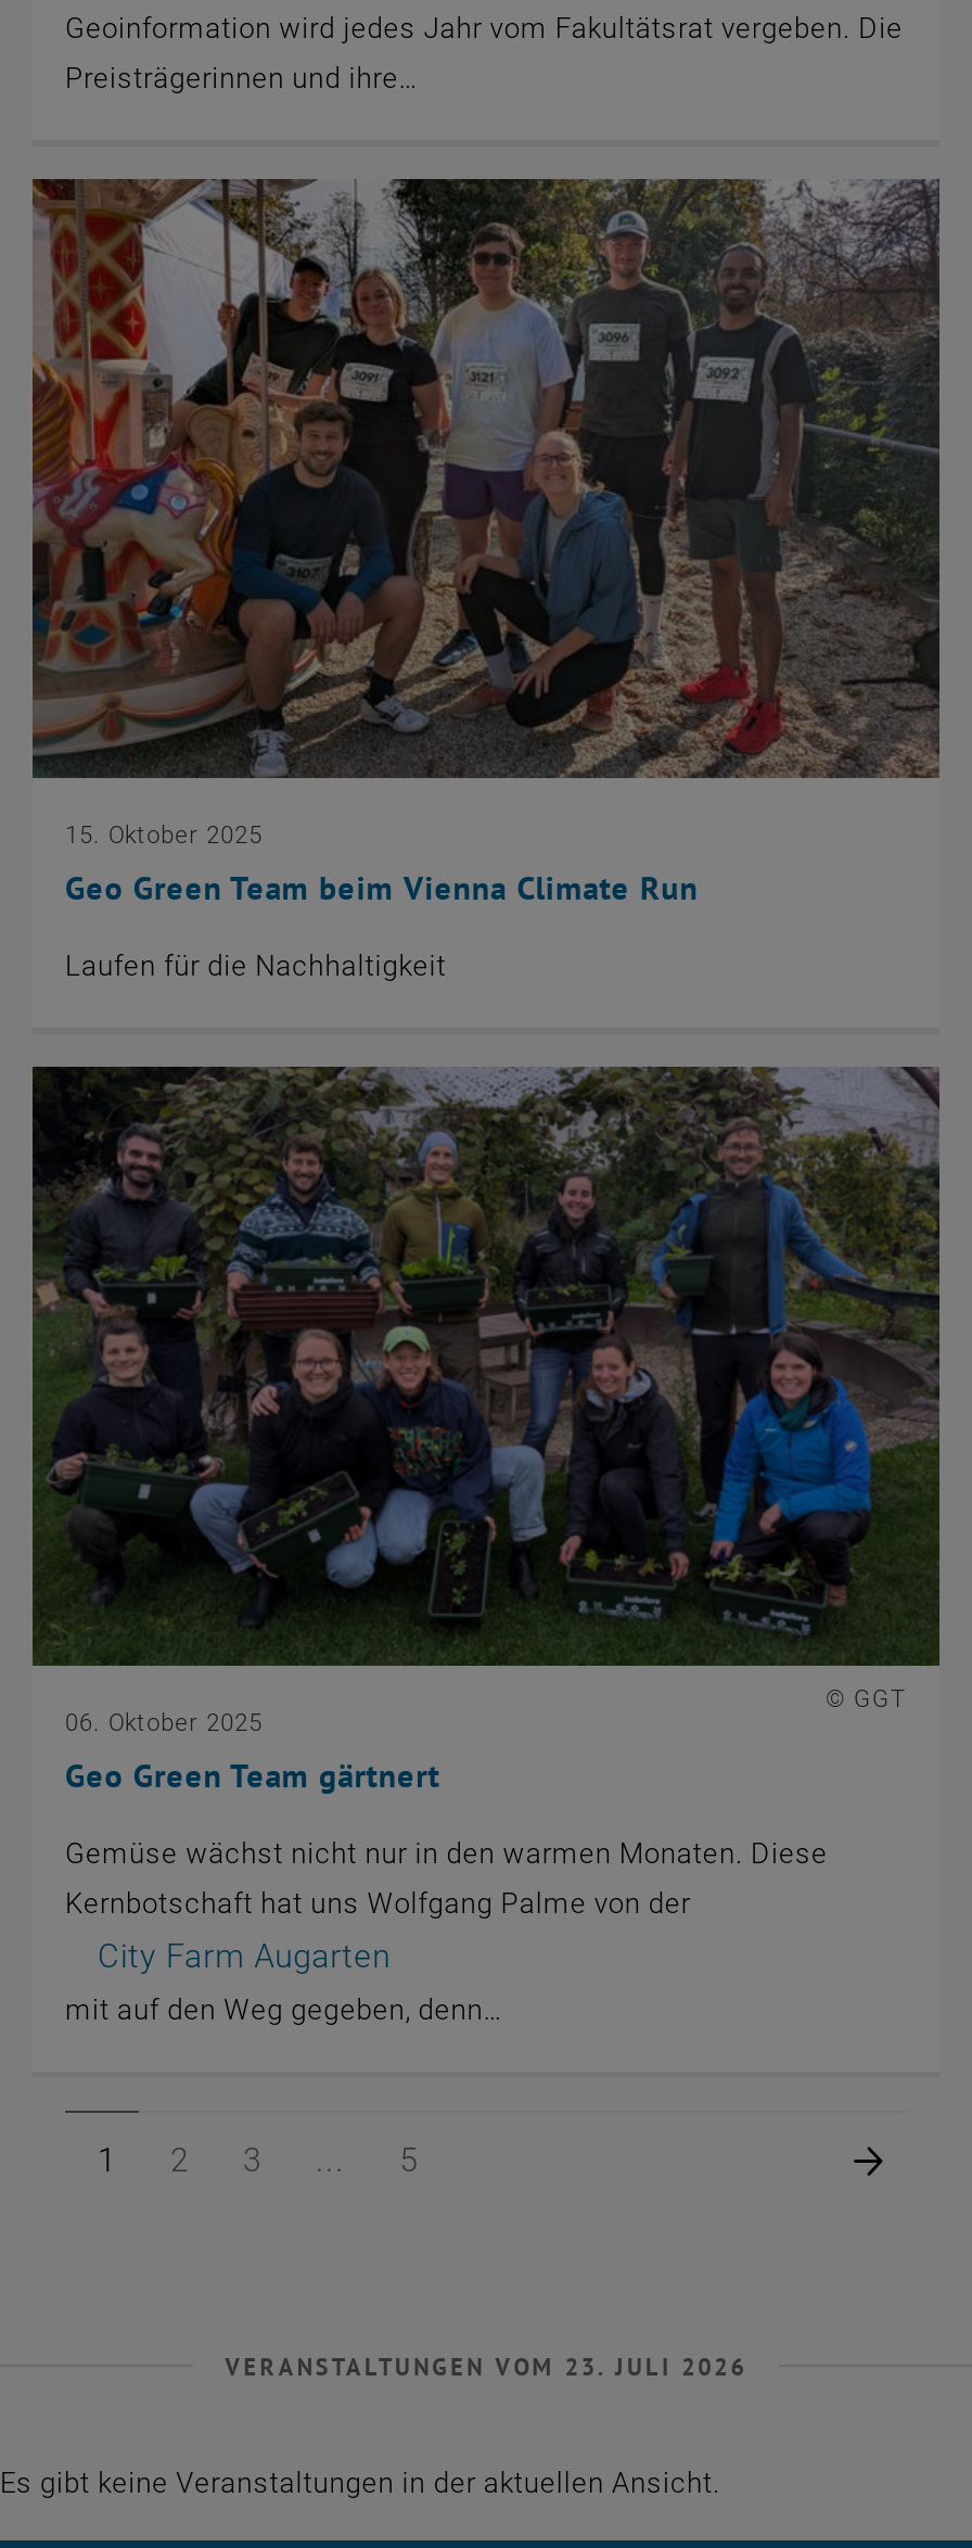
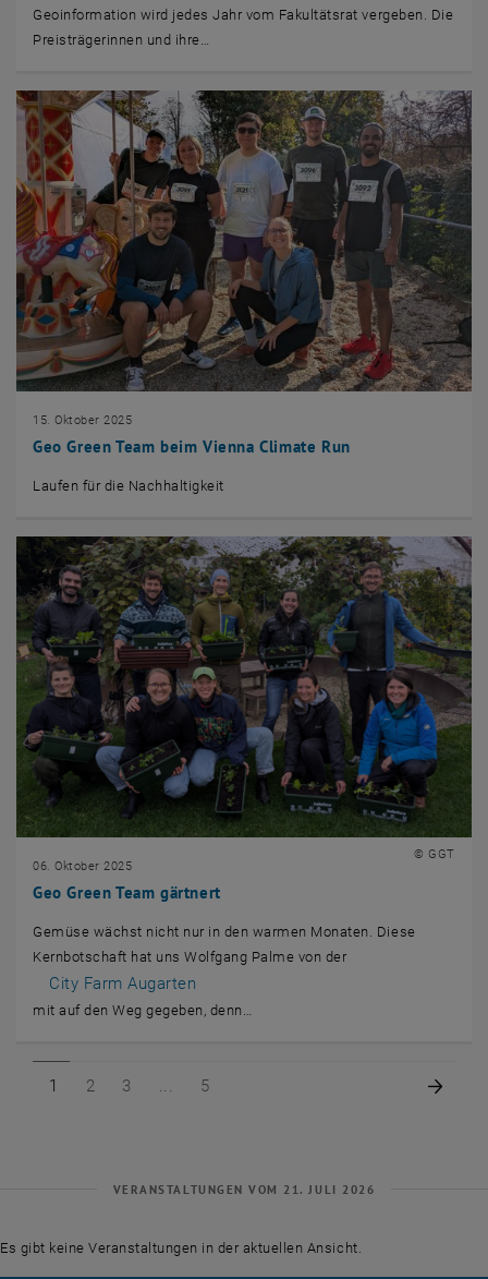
[225,2351,747,2382] VERANSTALTUNGEN VOM 23. JULI 2026 -> [113,1182,375,1197] VERANSTALTUNGEN VOM 21. JULI 2026

